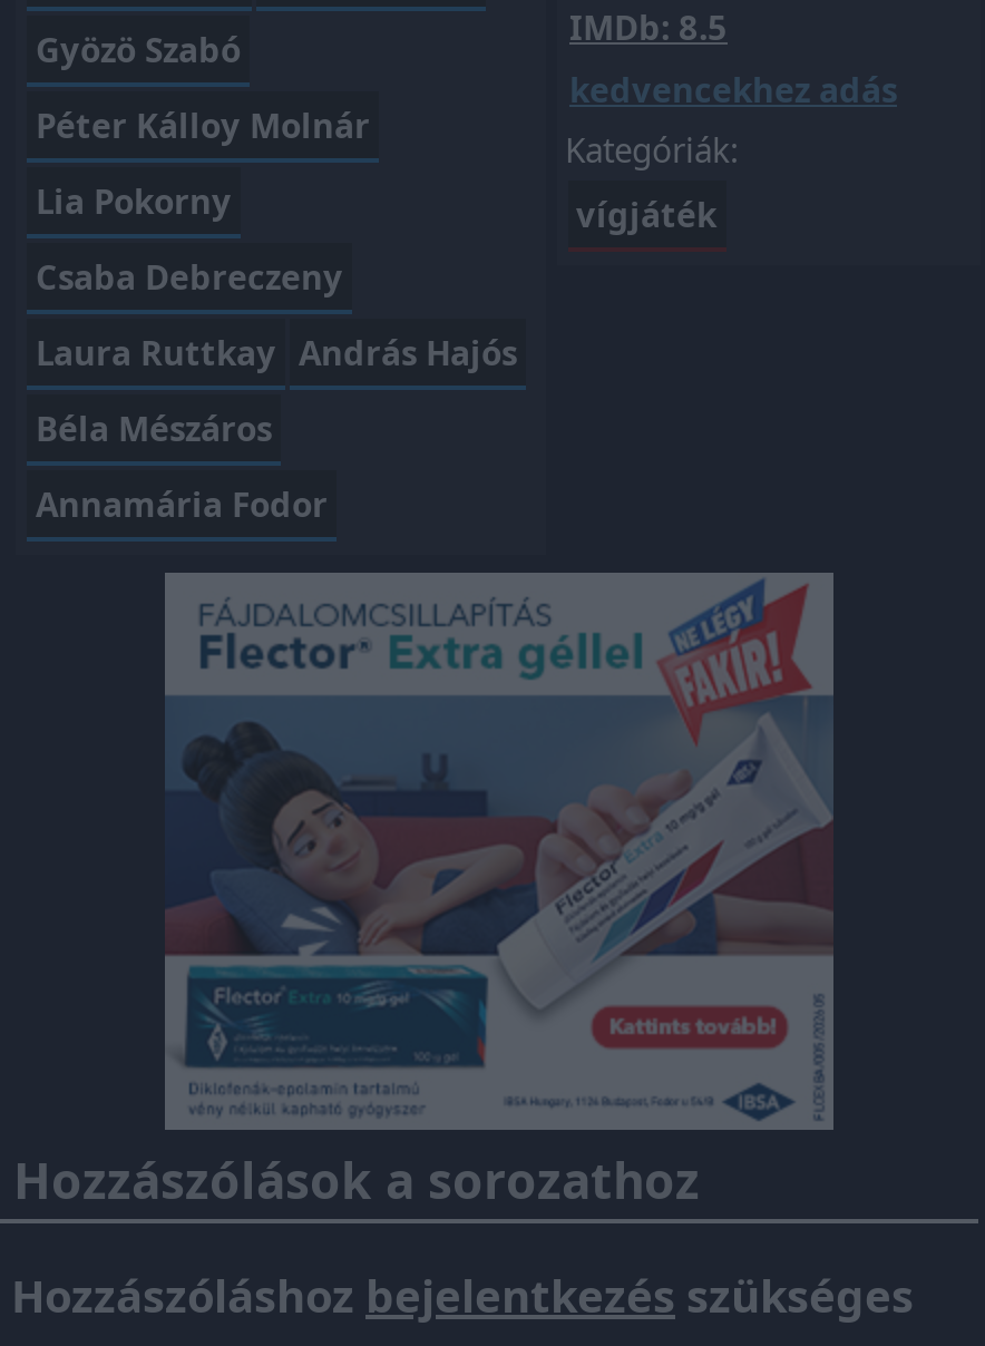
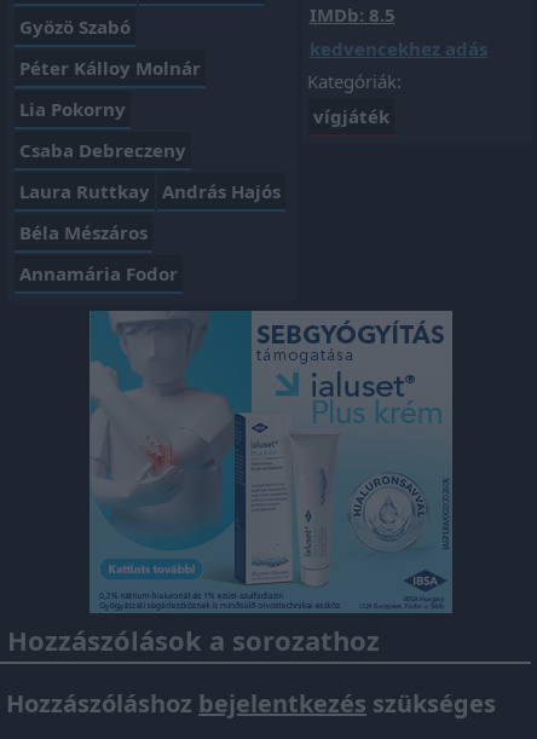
[165,570,833,1130] [image] -> [88,310,454,613] [image]

